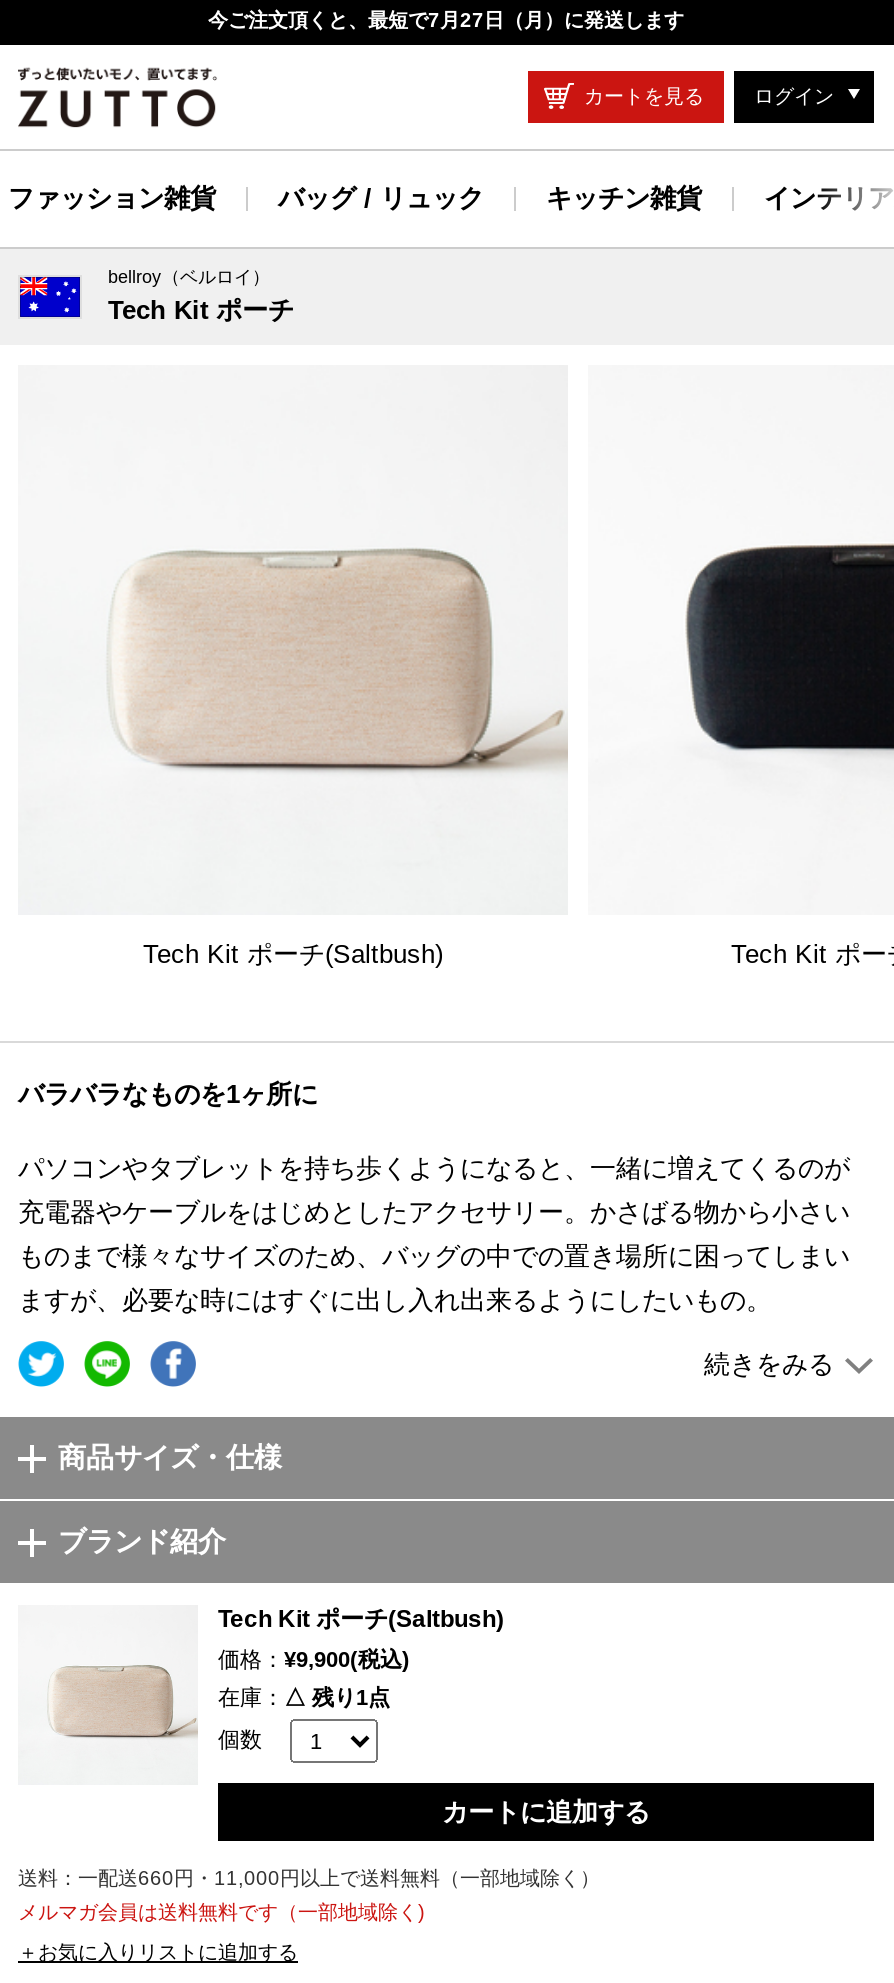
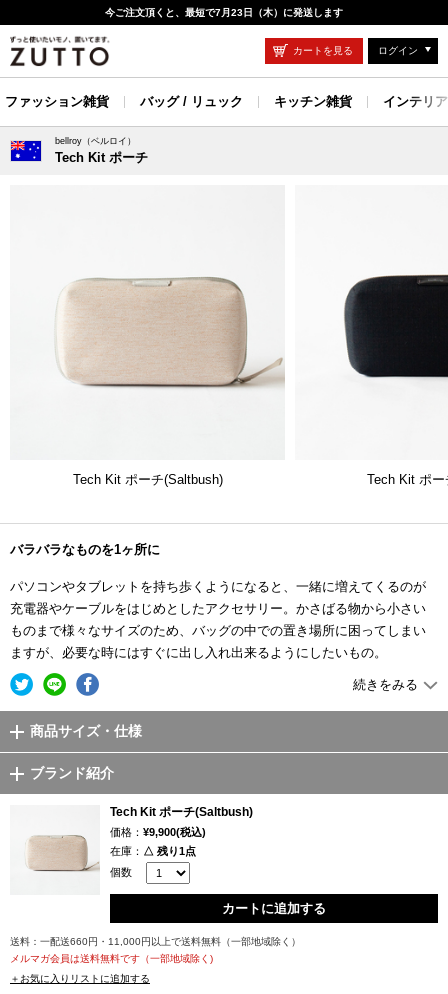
[208,9,684,31] 今ご注文頂くと、最短で7月27日（月）に発送します -> [105,7,343,18] 今ご注文頂くと、最短で7月23日（木）に発送します

